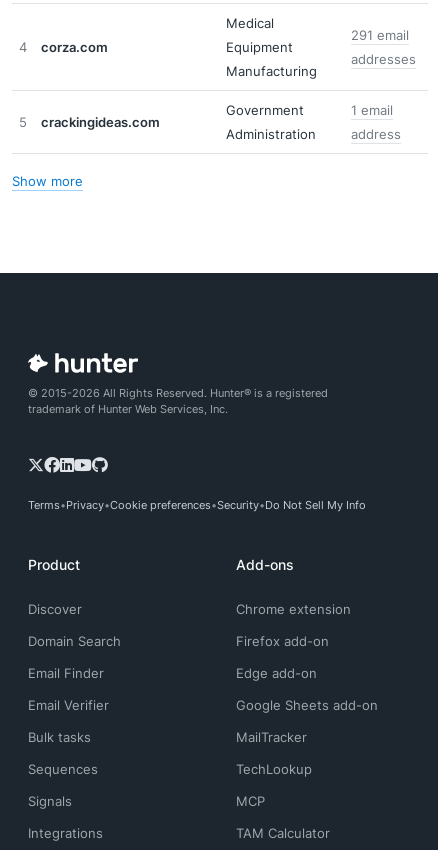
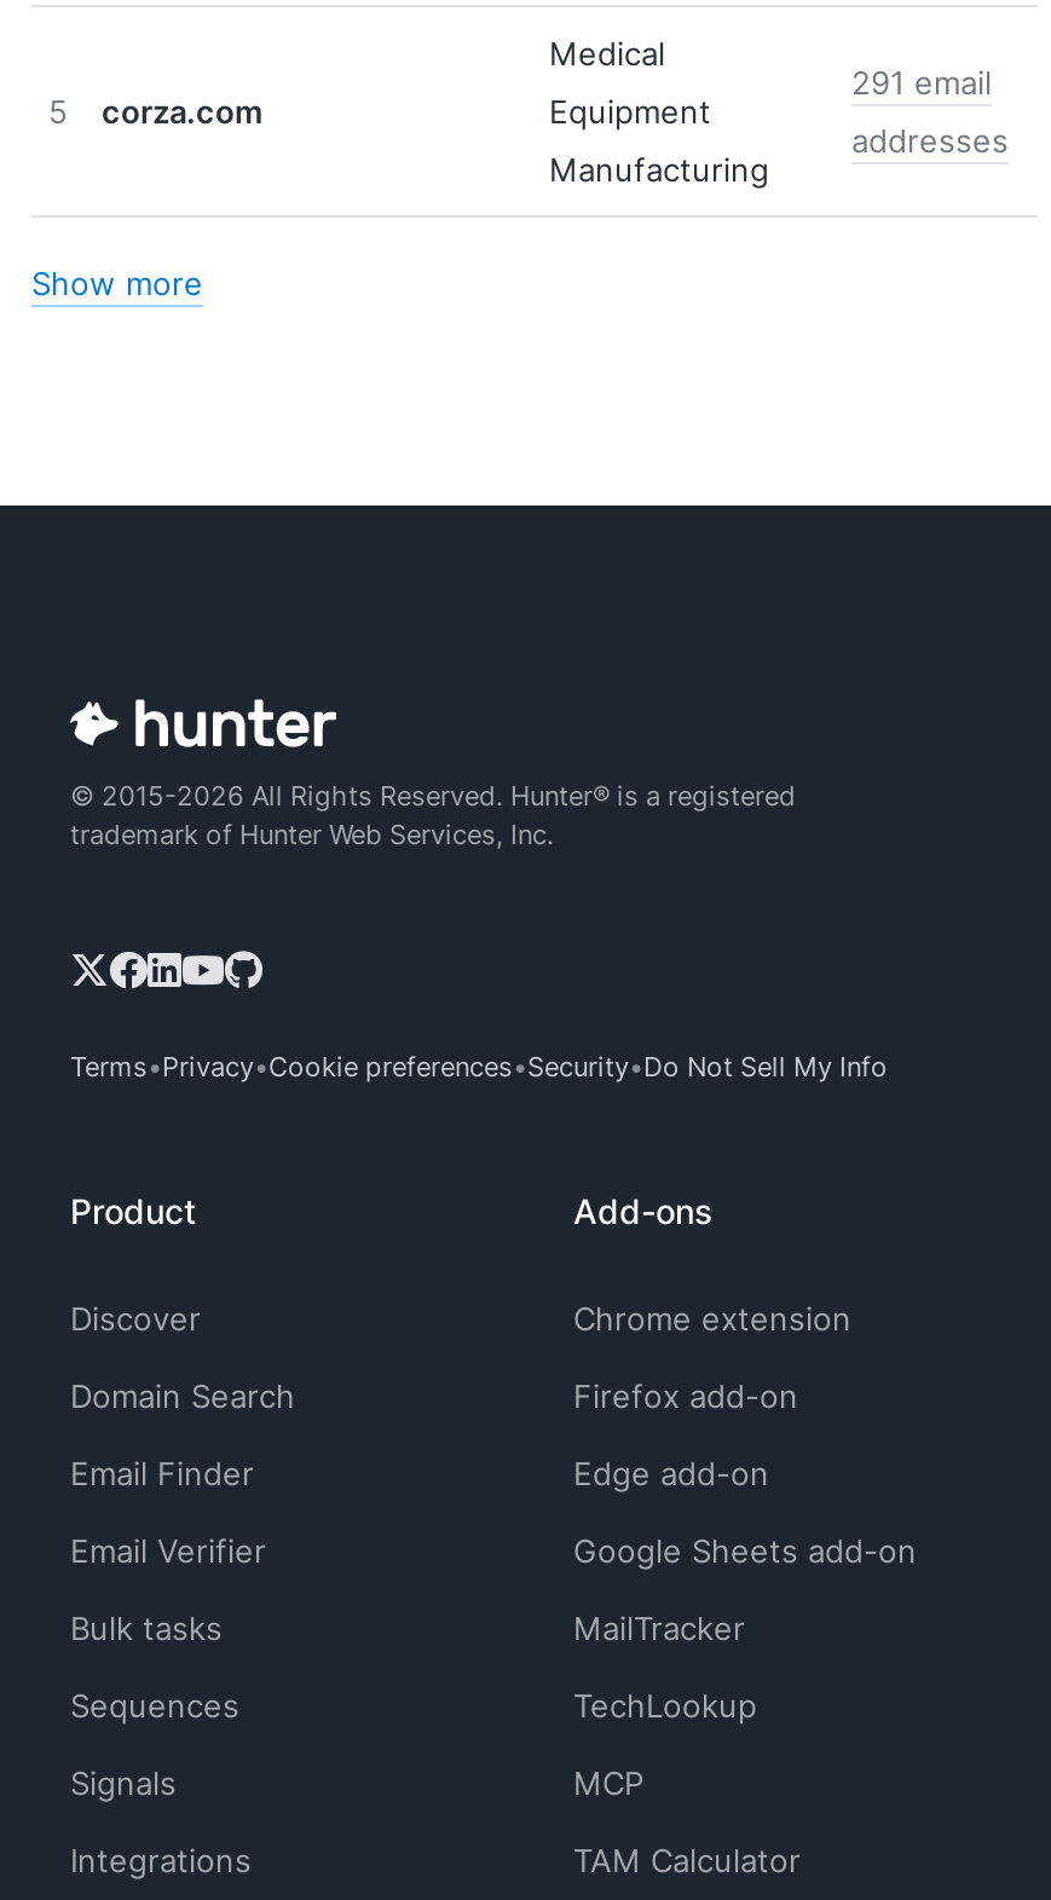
[19,38,108,56] 4 corza.com -> [48,89,264,133] 5 corza.com
[226,101,316,143] Government | Administration -> none
[351,101,401,143] 1 email | address -> none
[19,113,160,131] 5 | crackingideas.com -> none

